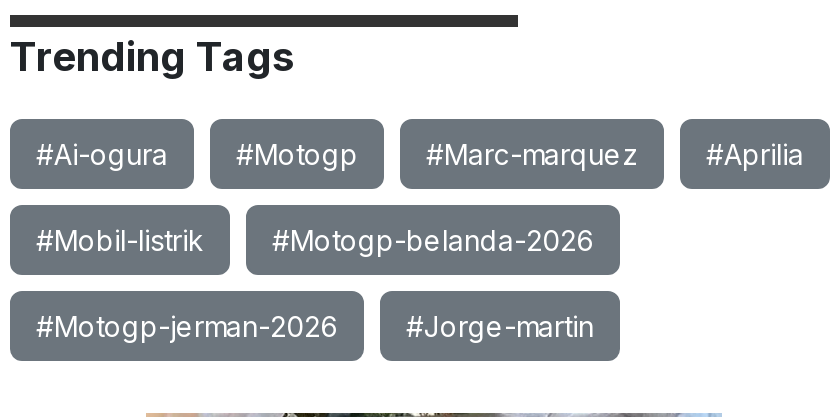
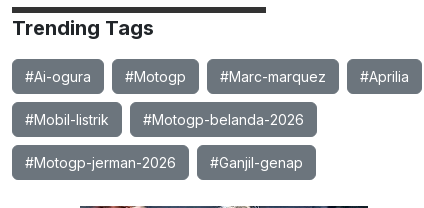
[406,310,594,344] #Jorge-martin -> [210,154,303,171] #Ganjil-genap

